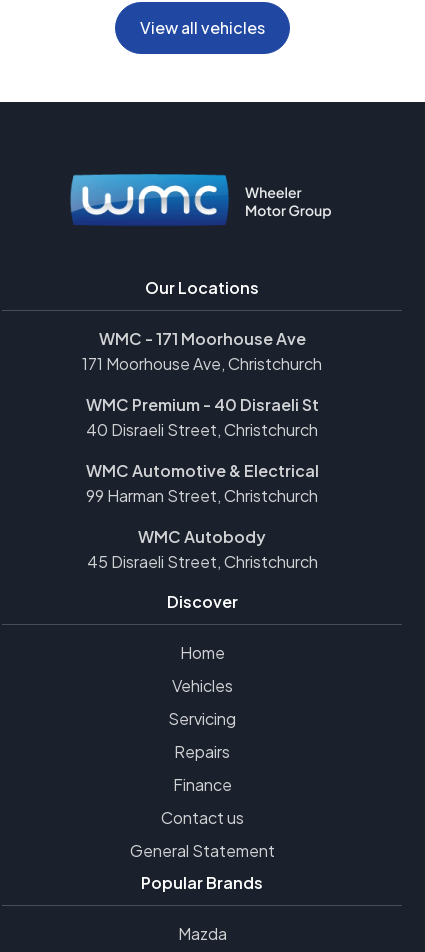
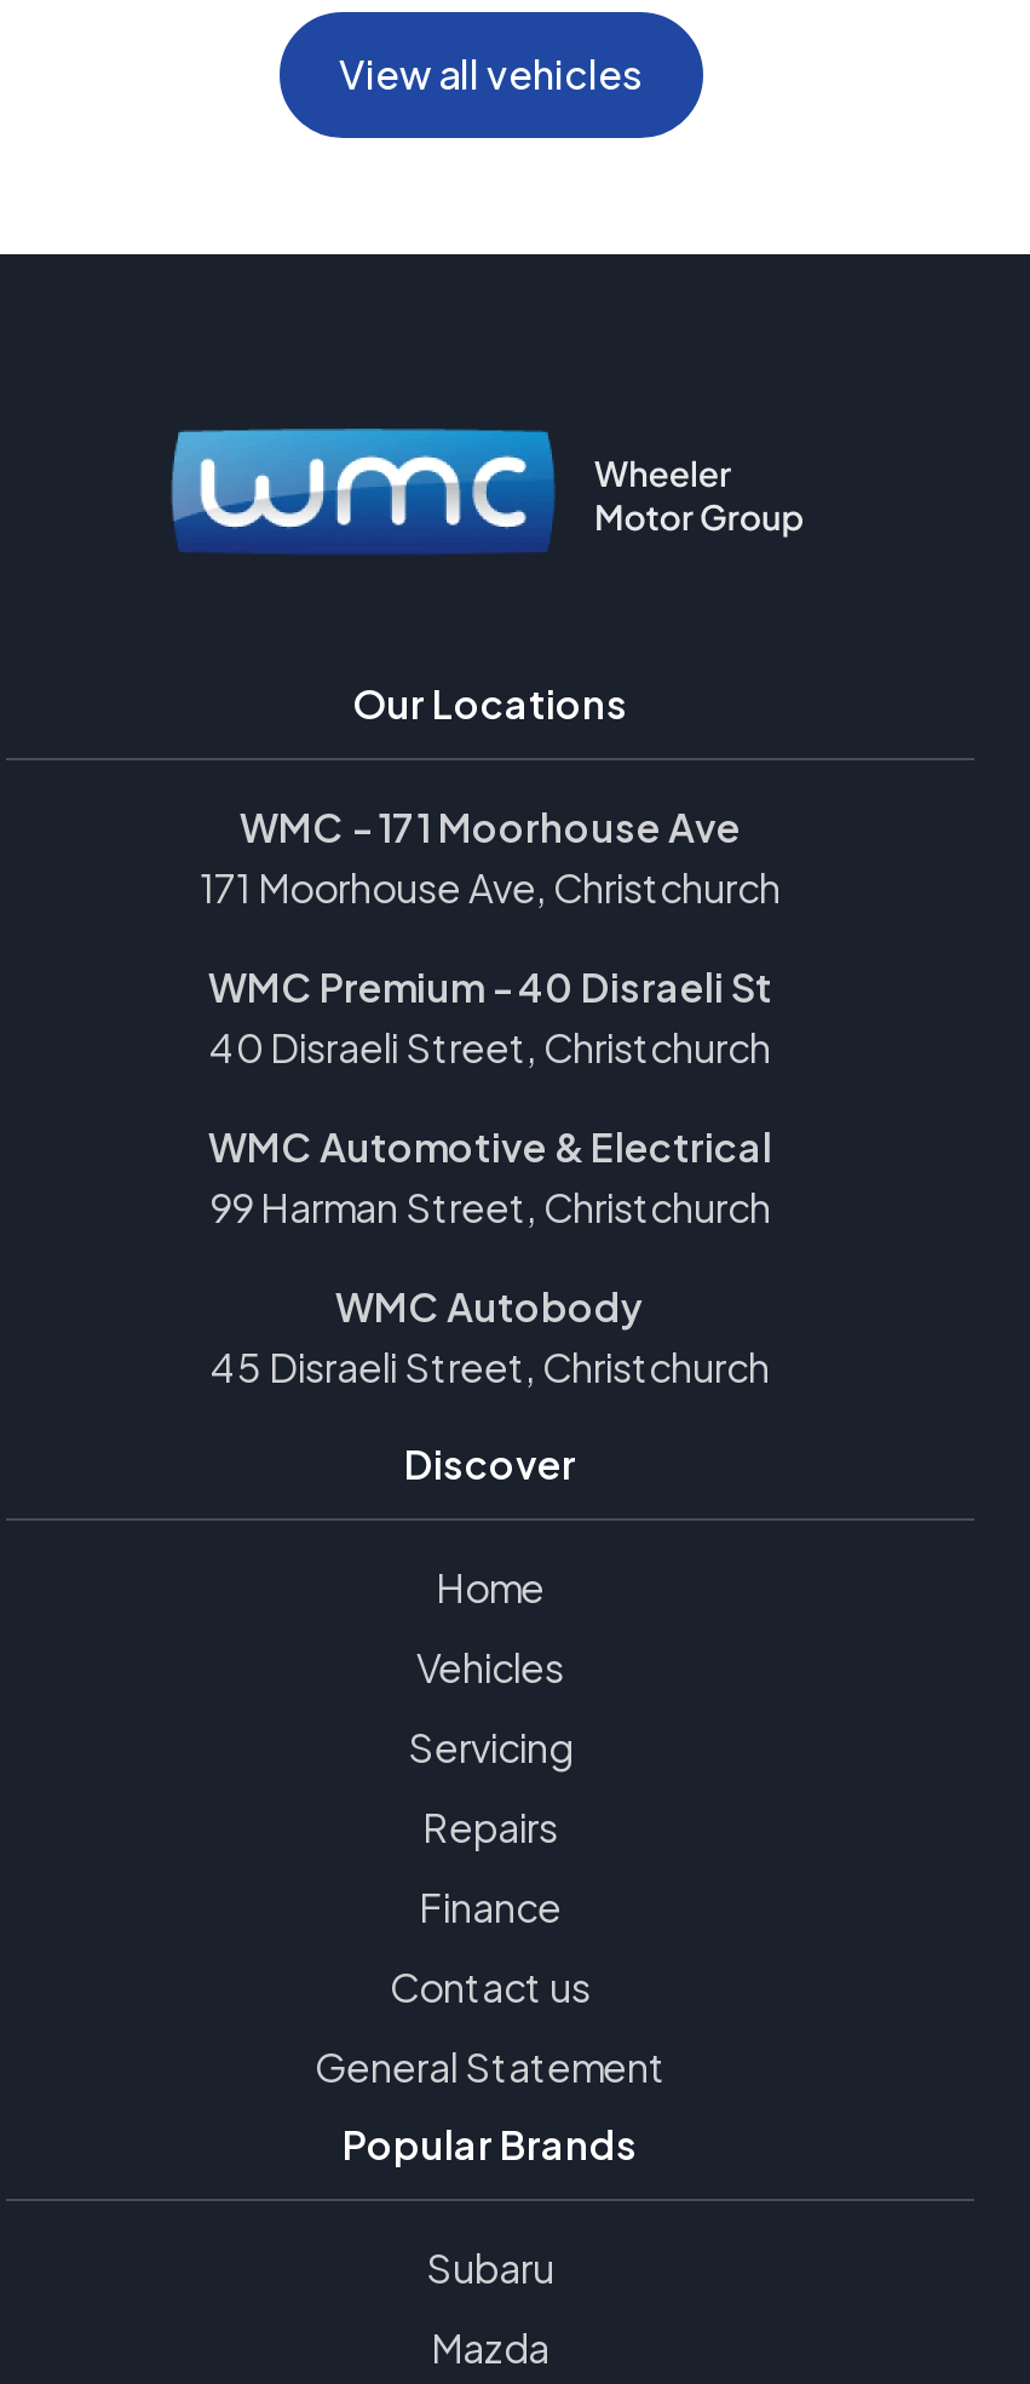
none -> [426,2242,554,2293] Subaru

